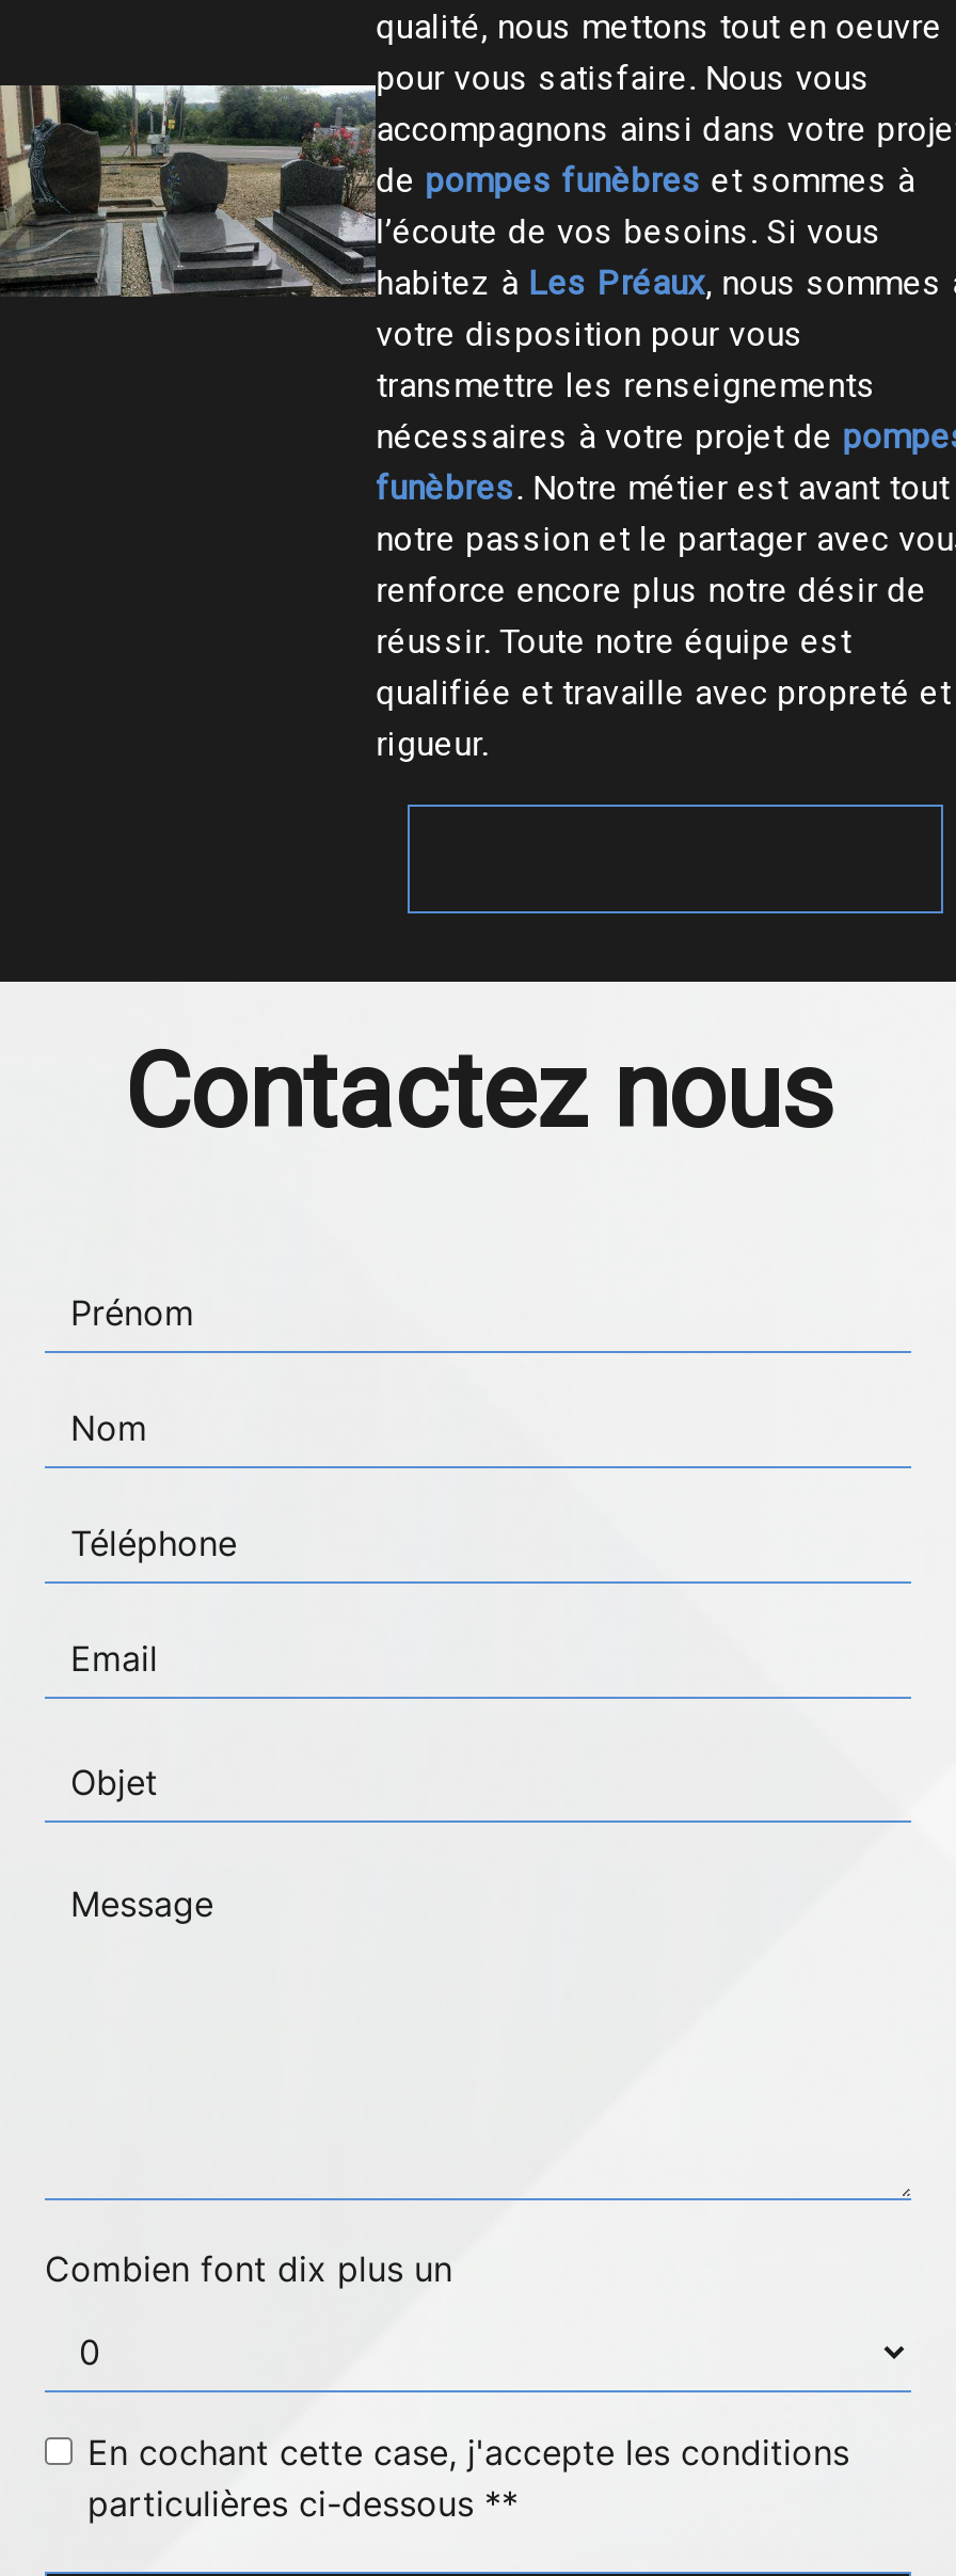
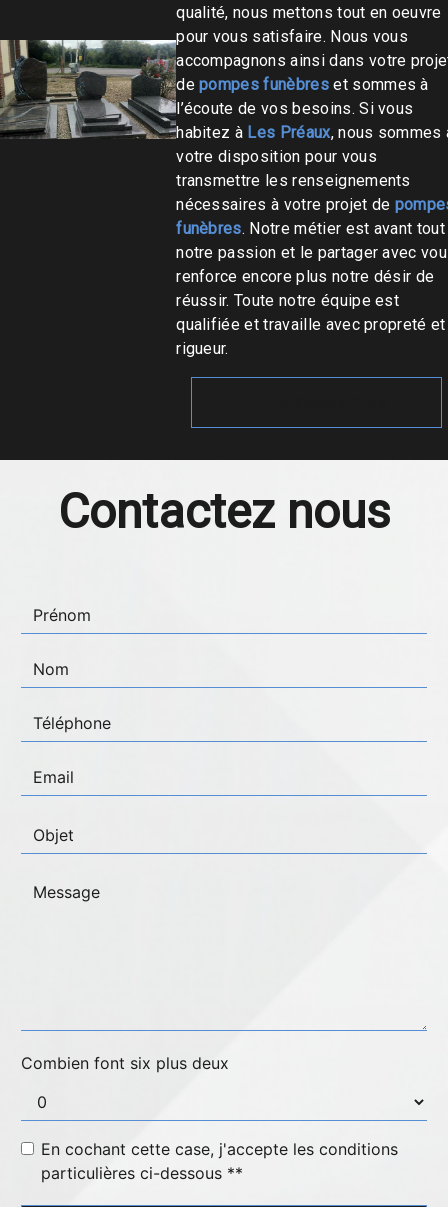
[45,2247,452,2290] Combien font dix plus un -> [21,1053,229,1073] Combien font six plus deux

